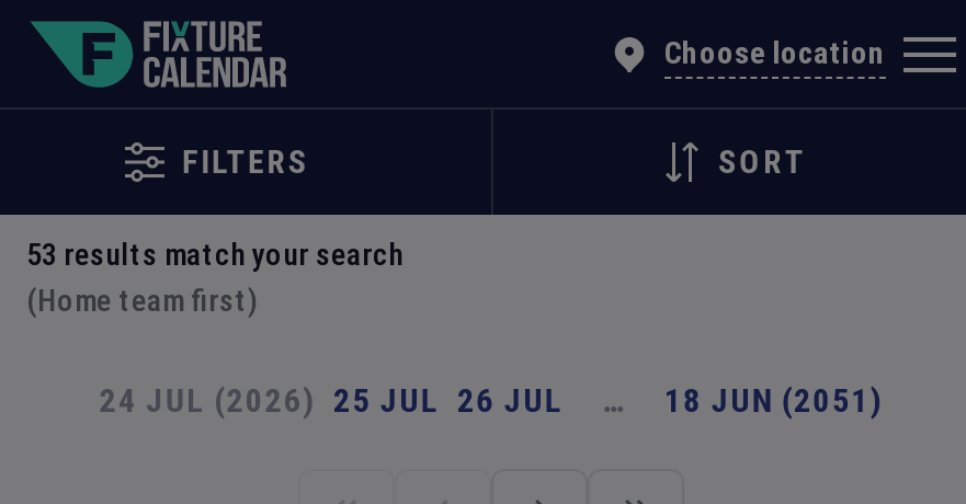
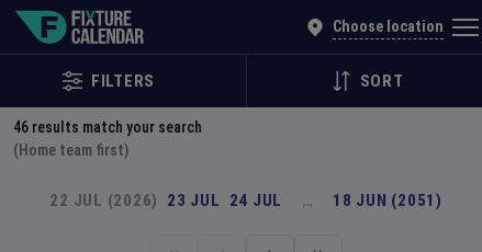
[26,237,404,272] 53 results match your search -> [13,118,202,136] 46 results match your search
[99,381,564,421] 24 JUL (2026) 25 JUL 26 JUL -> [50,191,282,210] 22 JUL (2026) 23 JUL 24 JUL

